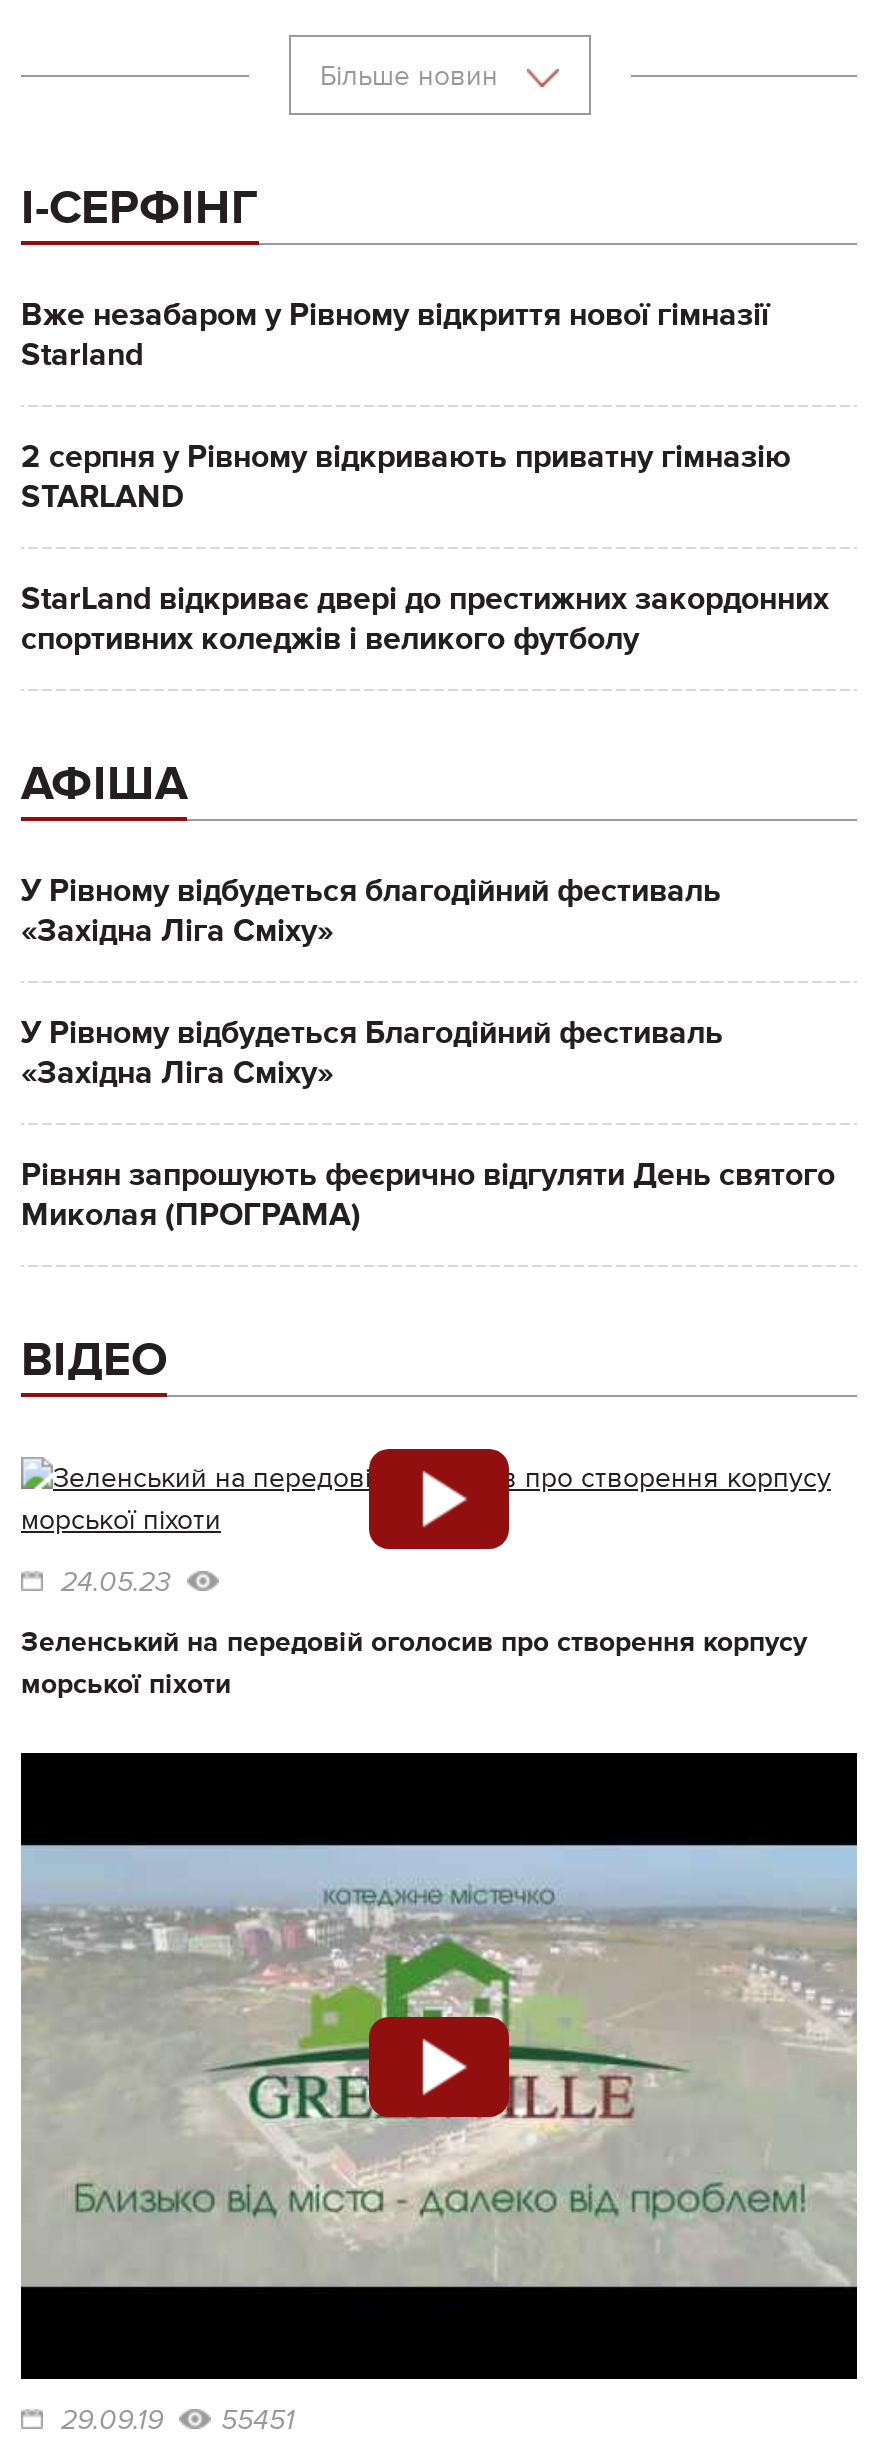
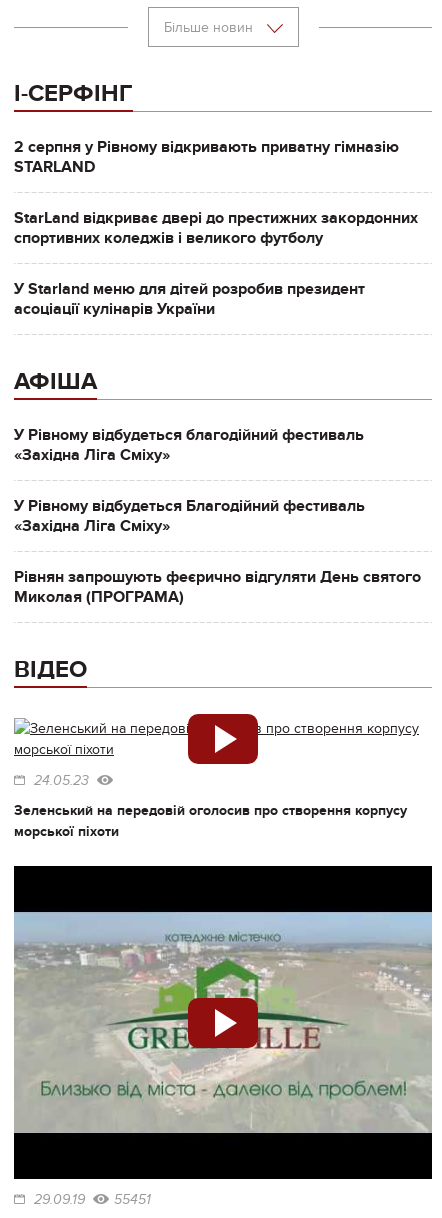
[21,295,769,375] Вже незабаром у Рівному відкриття нової гімназії | Starland -> none
moved [21,437,829,659] -> [14,137,418,248]: 2 серпня у Рівному відкривають приватну гімназію | STARLAND | StarLand відкриває двері до престижних закордонних | спортивних коледжів і великого футболу
none -> [14,279,365,319] У Starland меню для дітей розробив президент | асоціації кулінарів України

